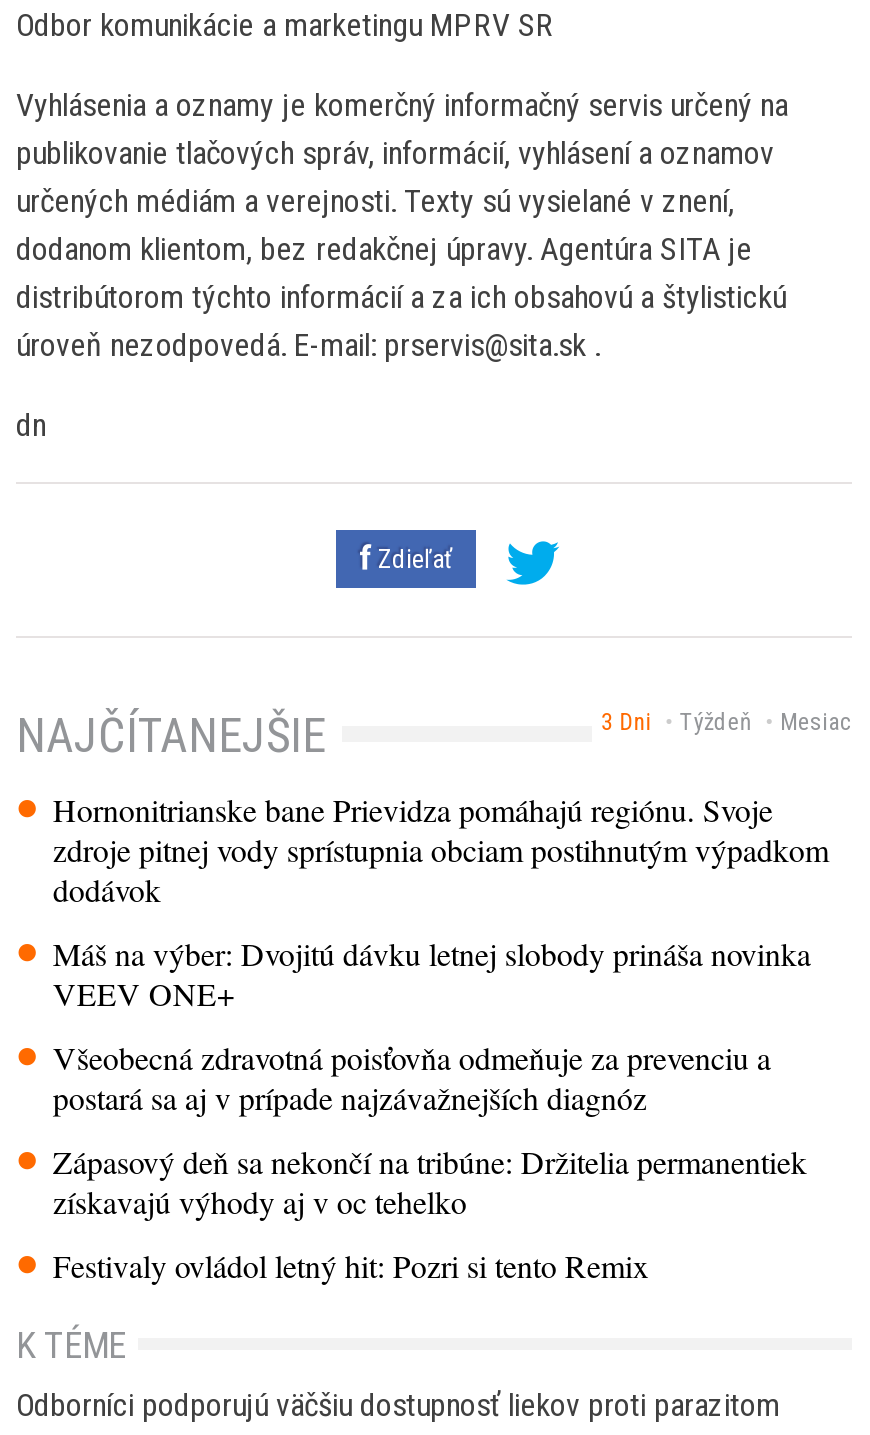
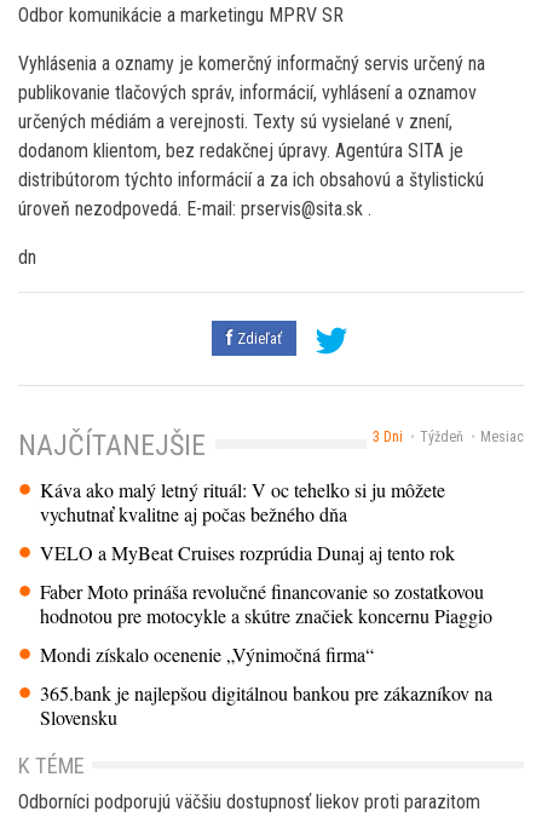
[53,789,829,911] Hornonitrianske bane Prievidza pomáhajú regiónu. Svoje | zdroje pitnej vody sprístupnia obciam postihnutým výpadkom | dodávok -> [40,477,446,527] Káva ako malý letný rituál: V oc tehelko si ju môžete | vychutnať kvalitne aj počas bežného dňa
[53,933,811,1015] Máš na výber: Dvojitú dávku letnej slobody prináša novinka | VEEV ONE+ -> [40,540,455,566] VELO a MyBeat Cruises rozprúdia Dunaj aj tento rok
[53,1037,771,1119] Všeobecná zdravotná poisťovňa odmeňuje za prevenciu a | postará sa aj v prípade najzávažnejších diagnóz -> [40,579,493,629] Faber Moto prináša revolučné financovanie so zostatkovou | hodnotou pre motocykle a skútre značiek koncernu Piaggio
[53,1141,807,1223] Zápasový deň sa nekončí na tribúne: Držitelia permanentiek | získavajú výhody aj v oc tehelko -> [40,642,374,667] Mondi získalo ocenenie „Výnimočná firma“
[53,1245,649,1287] Festivaly ovládol letný hit: Pozri si tento Remix -> [40,681,493,730] 365.bank je najlepšou digitálnou bankou pre zákazníkov na | Slovensku

